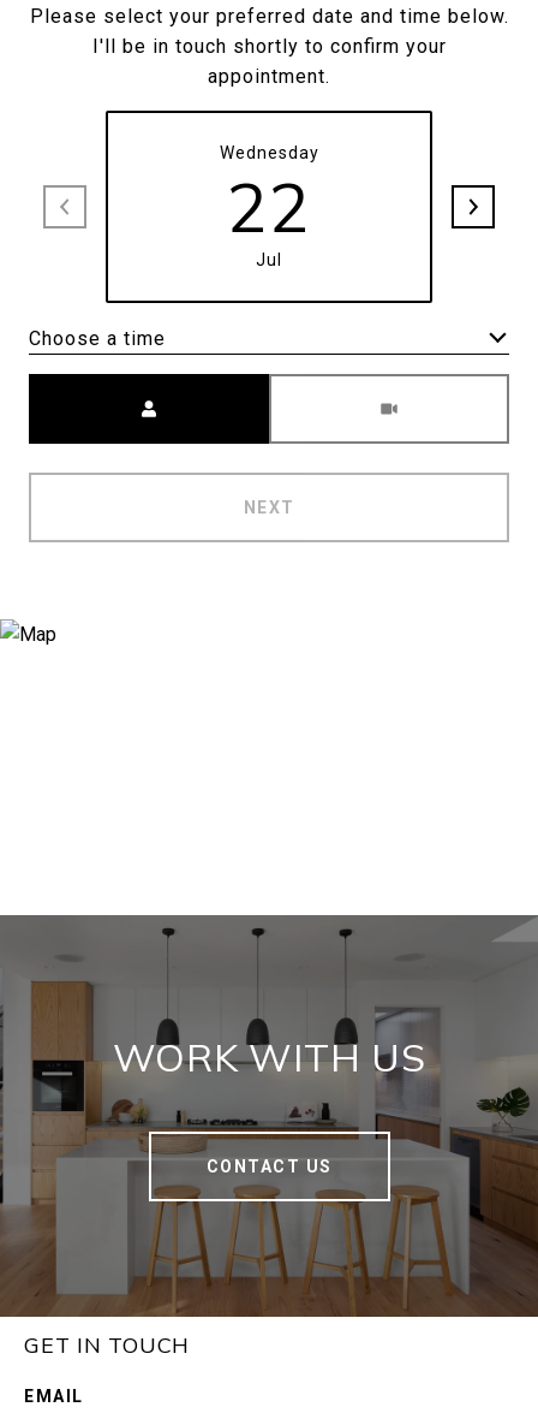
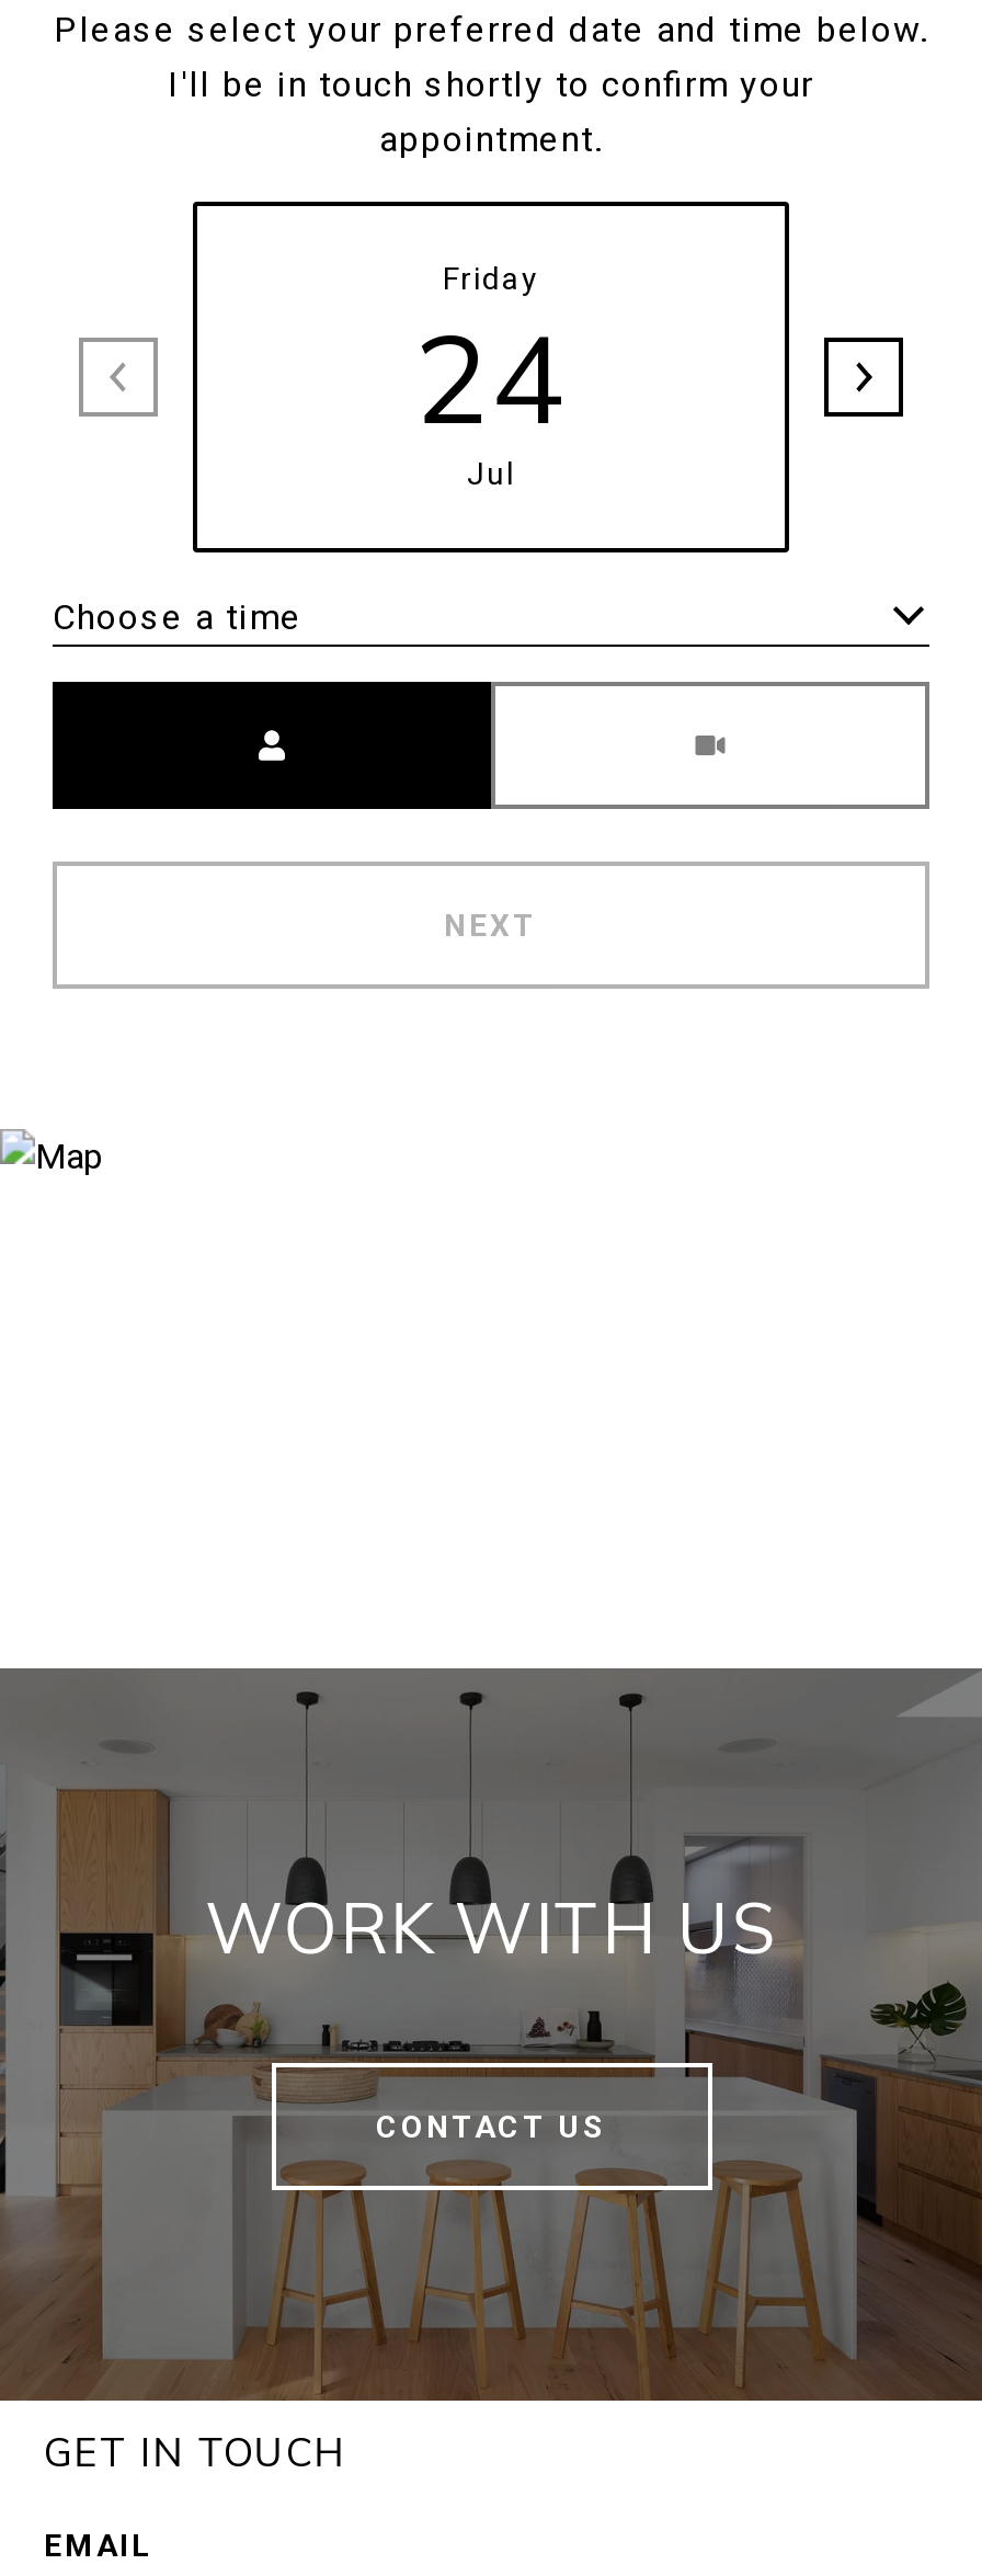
[219,143,319,249] Wednesday | 22 -> [414,261,568,454] Friday | 24

